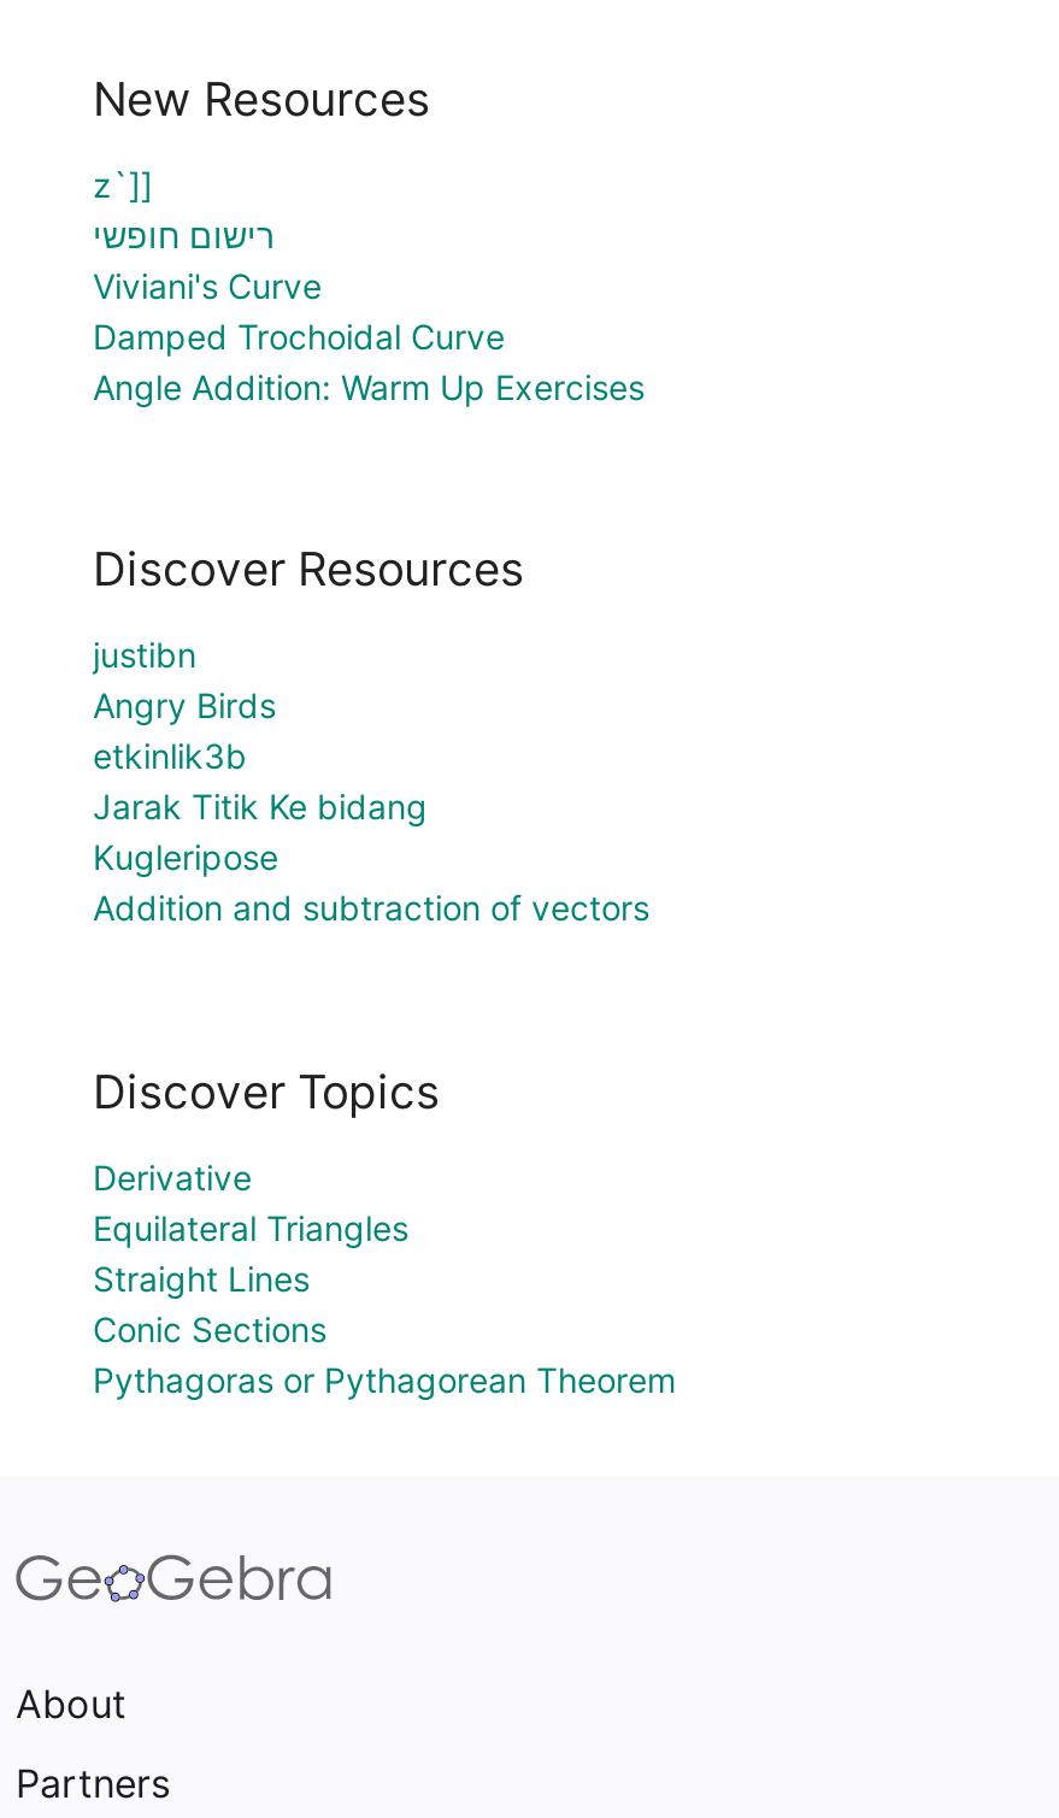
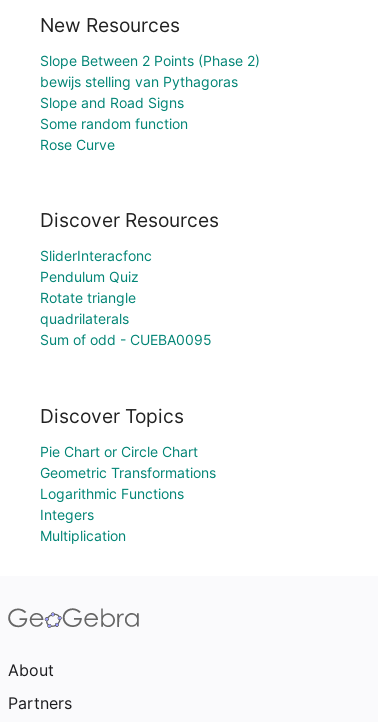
[93,163,645,407] z`]] | רישום חופשי | Viviani's Curve | Damped Trochoidal Curve | Angle Addition: Warm Up Exercises -> [40,52,260,153] Slope Between 2 Points (Phase 2) | bewijs stelling van Pythagoras | Slope and Road Signs | Some random function | Rose Curve
[93,635,649,929] justibn | Angry Birds | etkinlik3b | Jarak Titik Ke bidang | Kugleripose | Addition and subtraction of vectors -> [40,247,212,348] SliderInteracfonc | Pendulum Quiz | Rotate triangle | quadrilaterals | Sum of odd - CUEBA0095
[93,1157,676,1400] Derivative | Equilateral Triangles | Straight Lines | Conic Sections | Pythagoras or Pythagorean Theorem -> [40,443,216,544] Pie Chart or Circle Chart | Geometric Transformations | Logarithmic Functions | Integers | Multiplication

